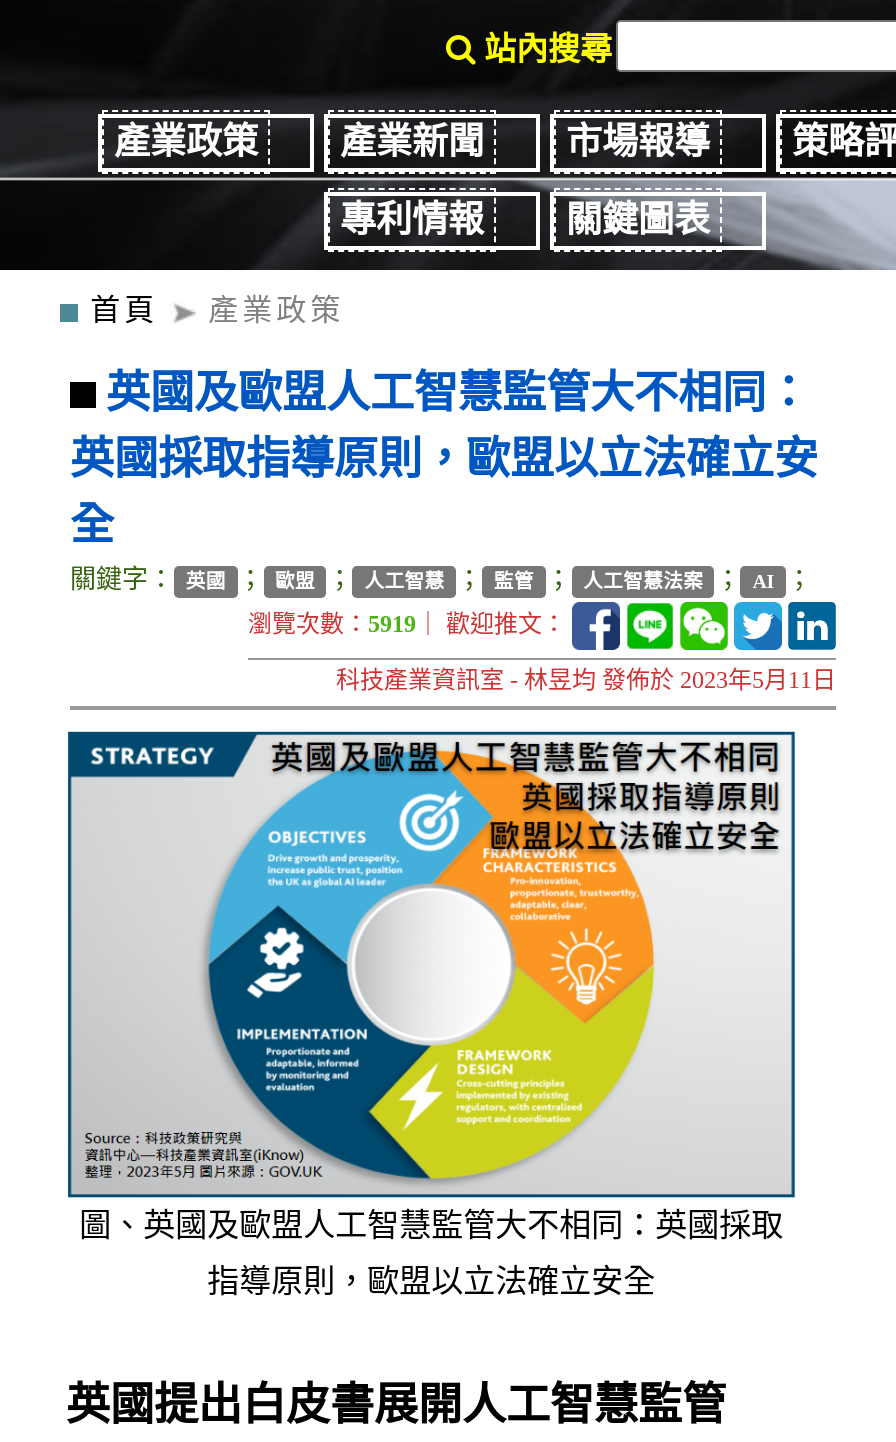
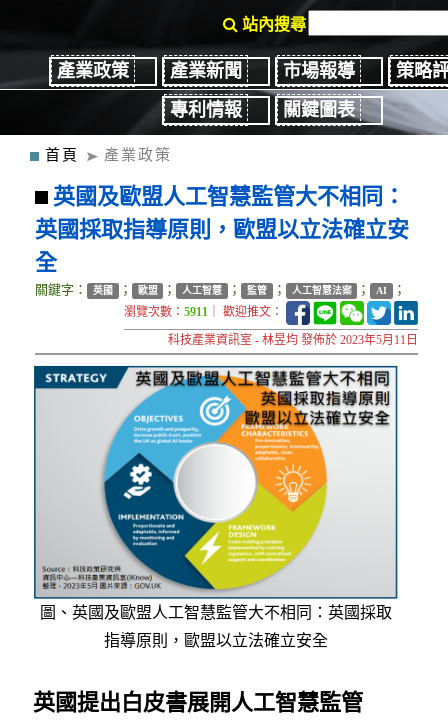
[248,610,572,638] 瀏覽次數：5919｜ 歡迎推文： -> [124,305,286,319] 瀏覽次數：5911｜ 歡迎推文：

